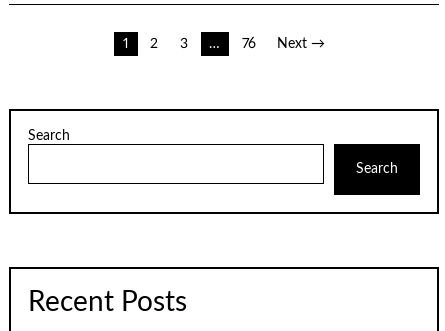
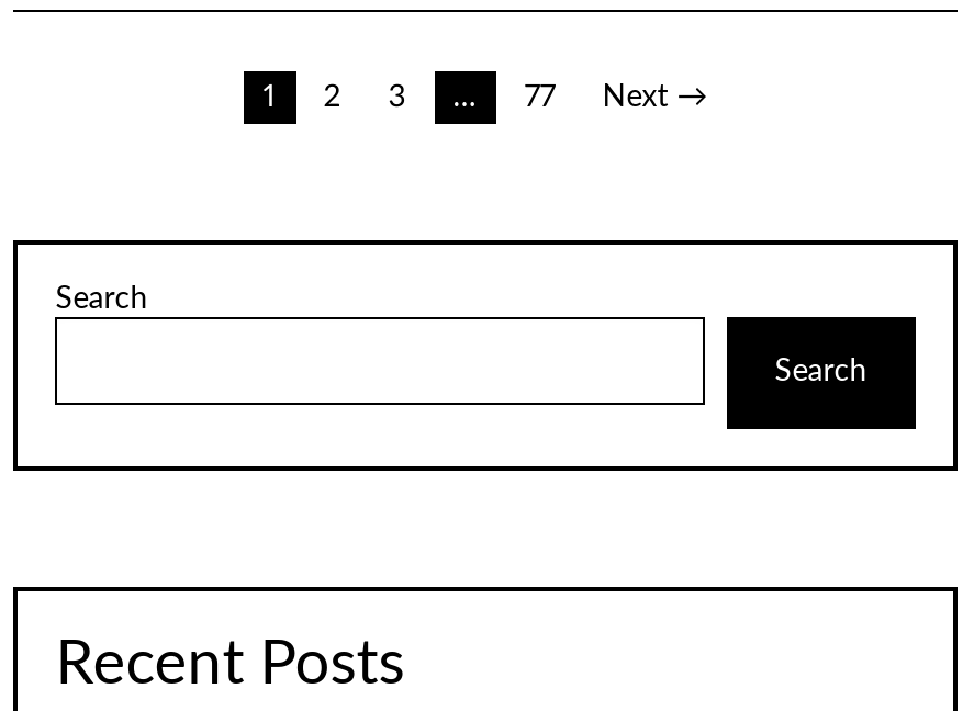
[242,37,256,51] 76 -> [524,82,555,113] 77

